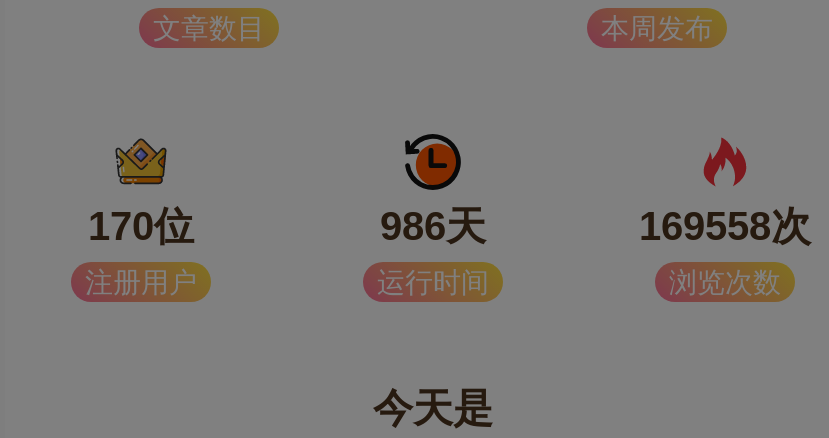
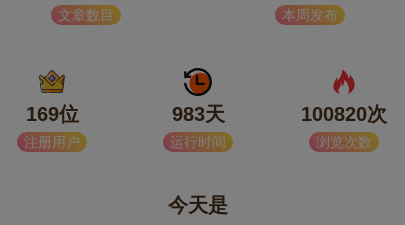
[88,205,194,249] 170位 -> [25,103,78,125] 169位
[380,205,486,249] 986天 -> [171,103,224,125] 983天
[639,205,811,249] 169558次 -> [301,103,387,125] 100820次

